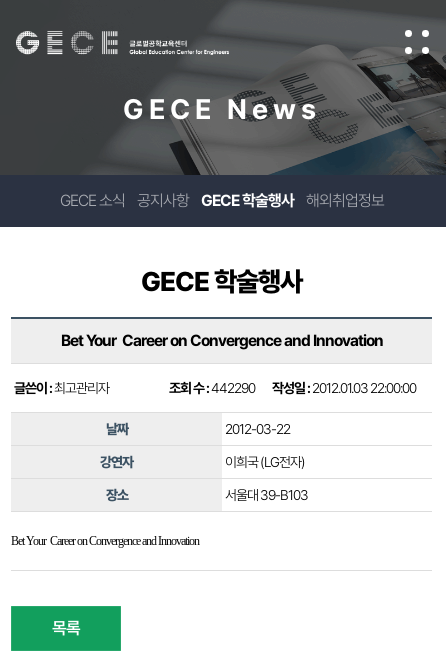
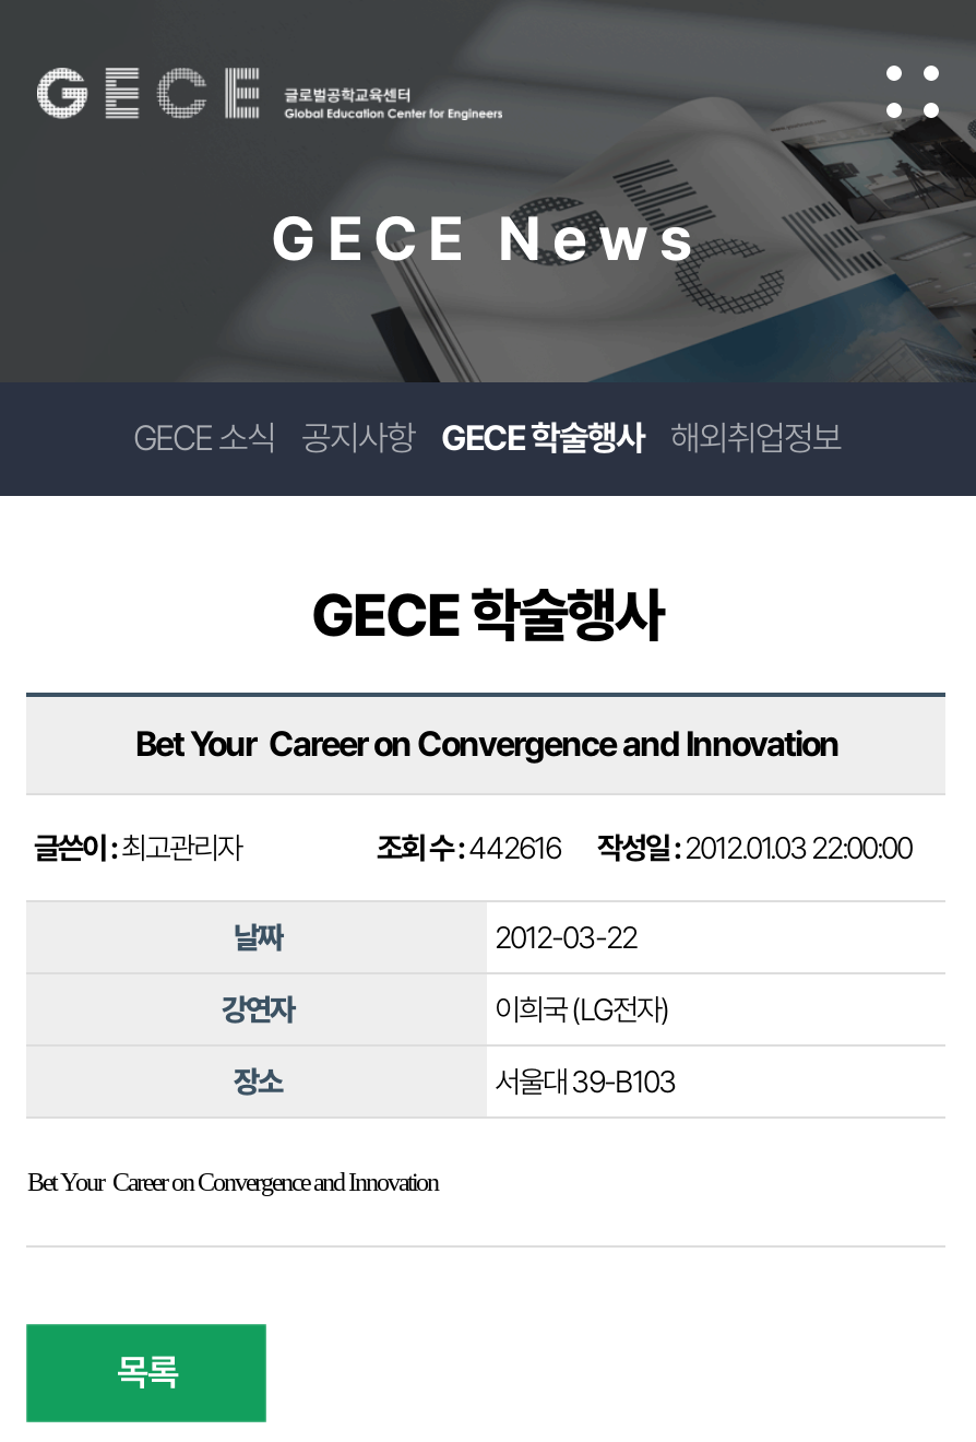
[169,380,416,396] 조회 수 :442290 작성일 : 2012.01.03 22:00:00 -> [376,830,911,865] 조회 수 :442616 작성일 : 2012.01.03 22:00:00

